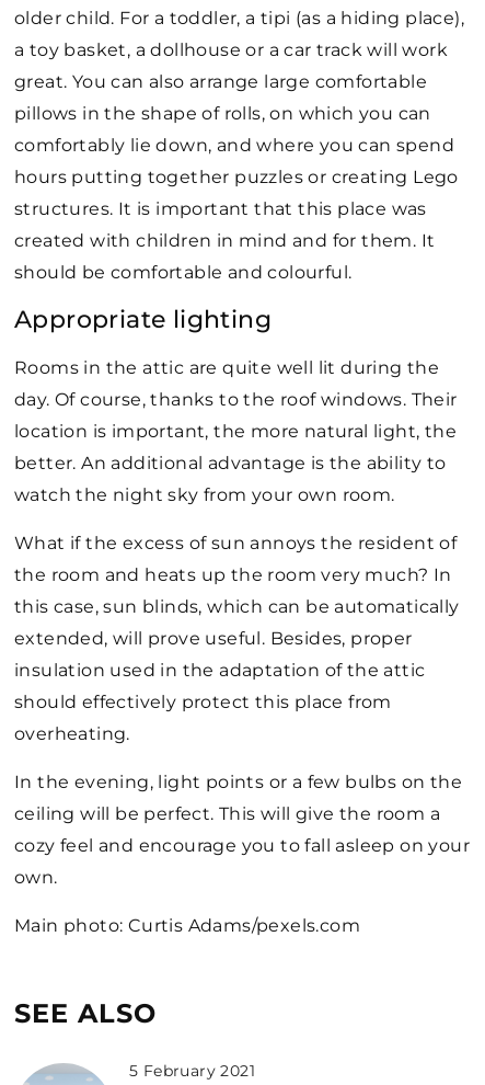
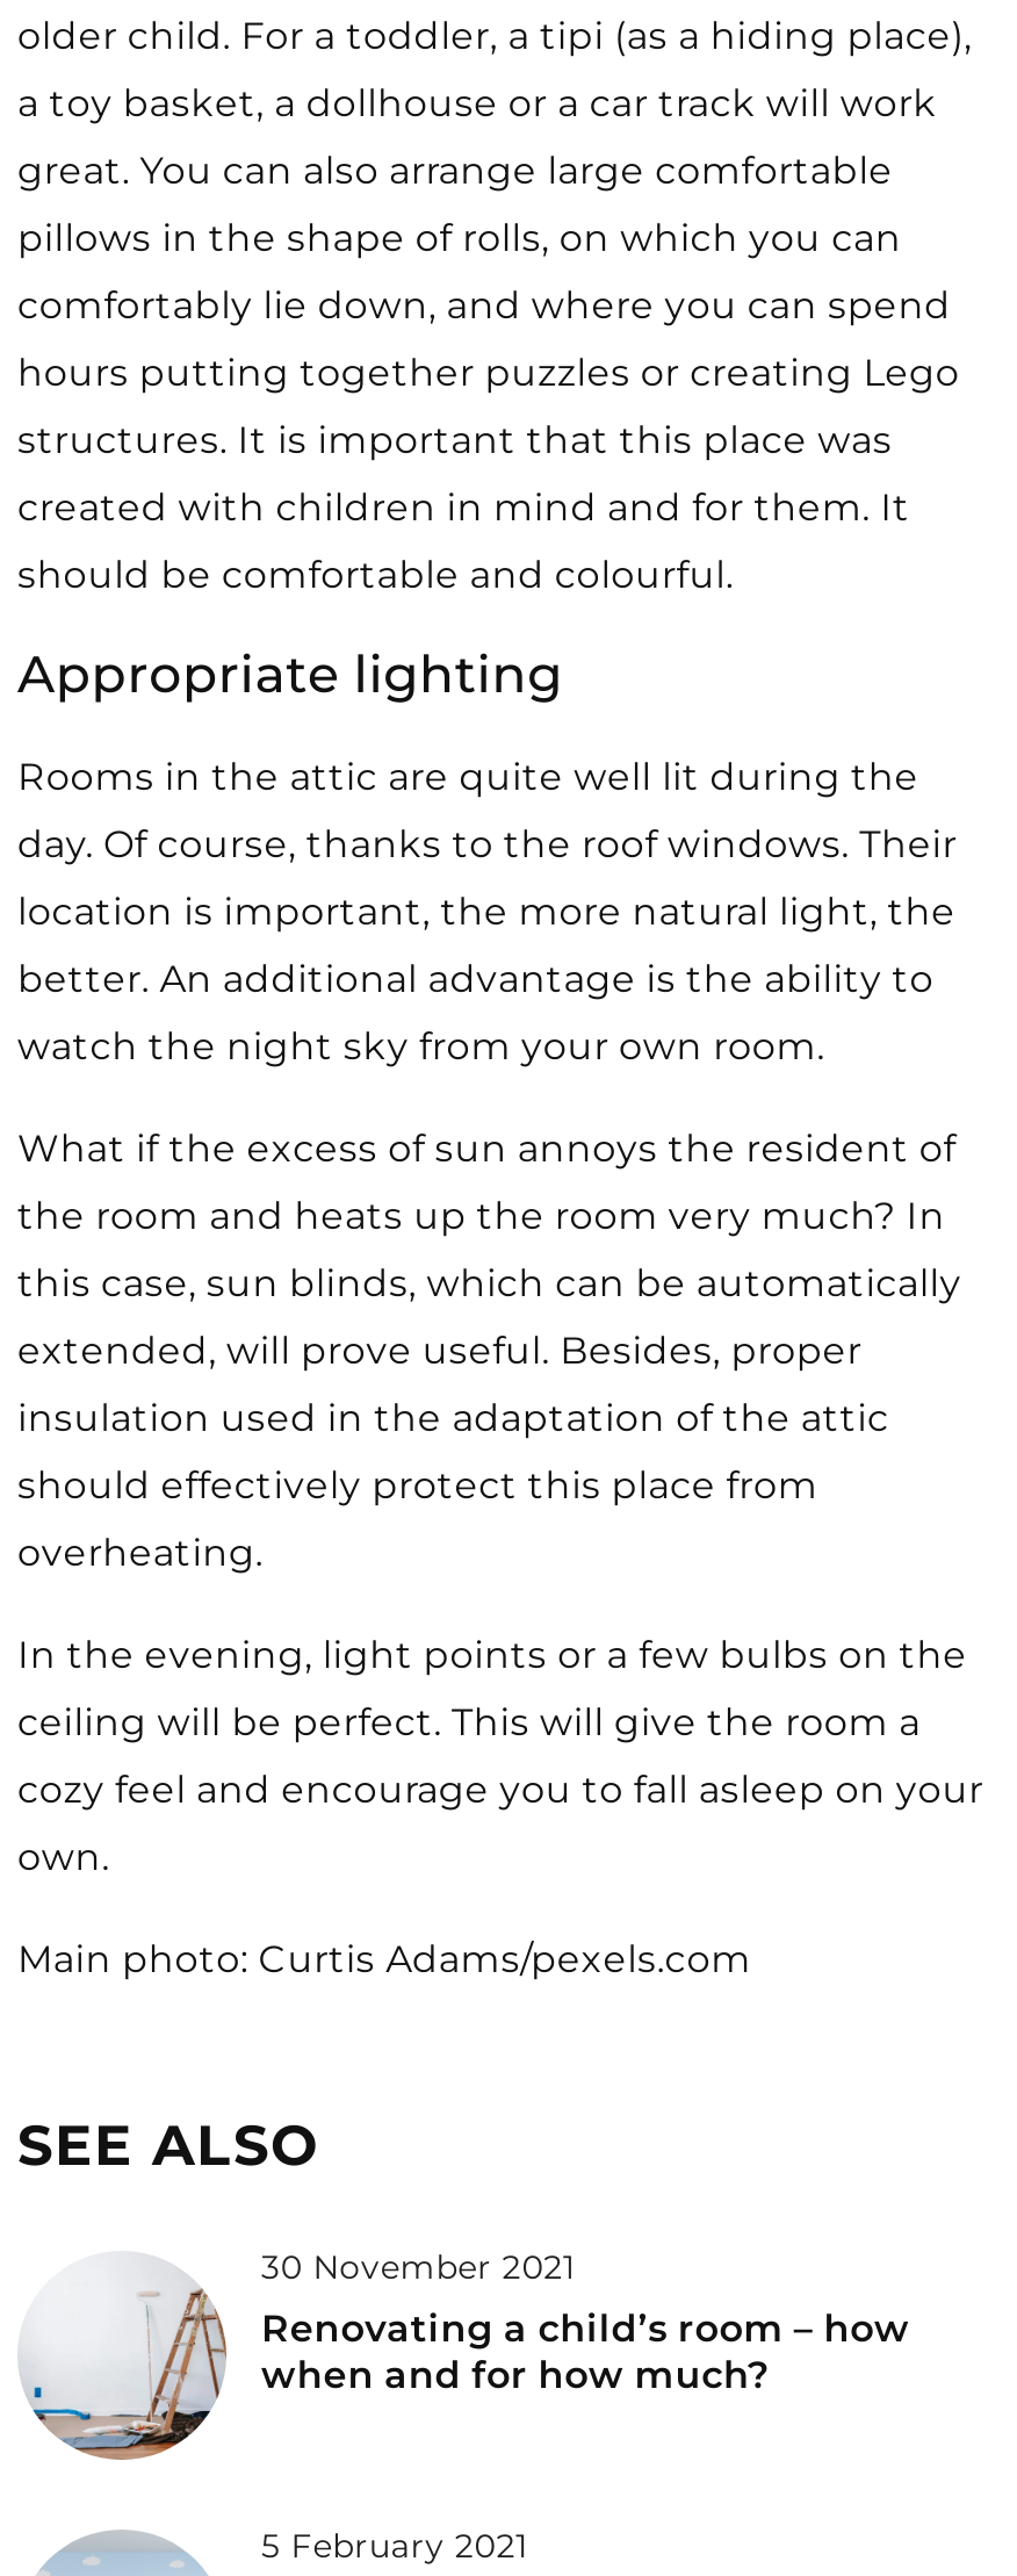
none -> [17,2246,910,2462] [image] | 30 November 2021 | Renovating a child’s room – how | when and for how much?

